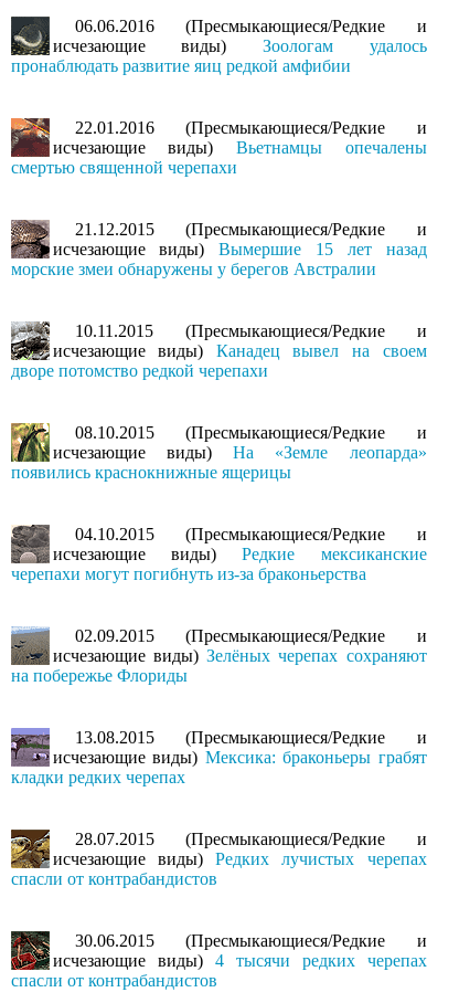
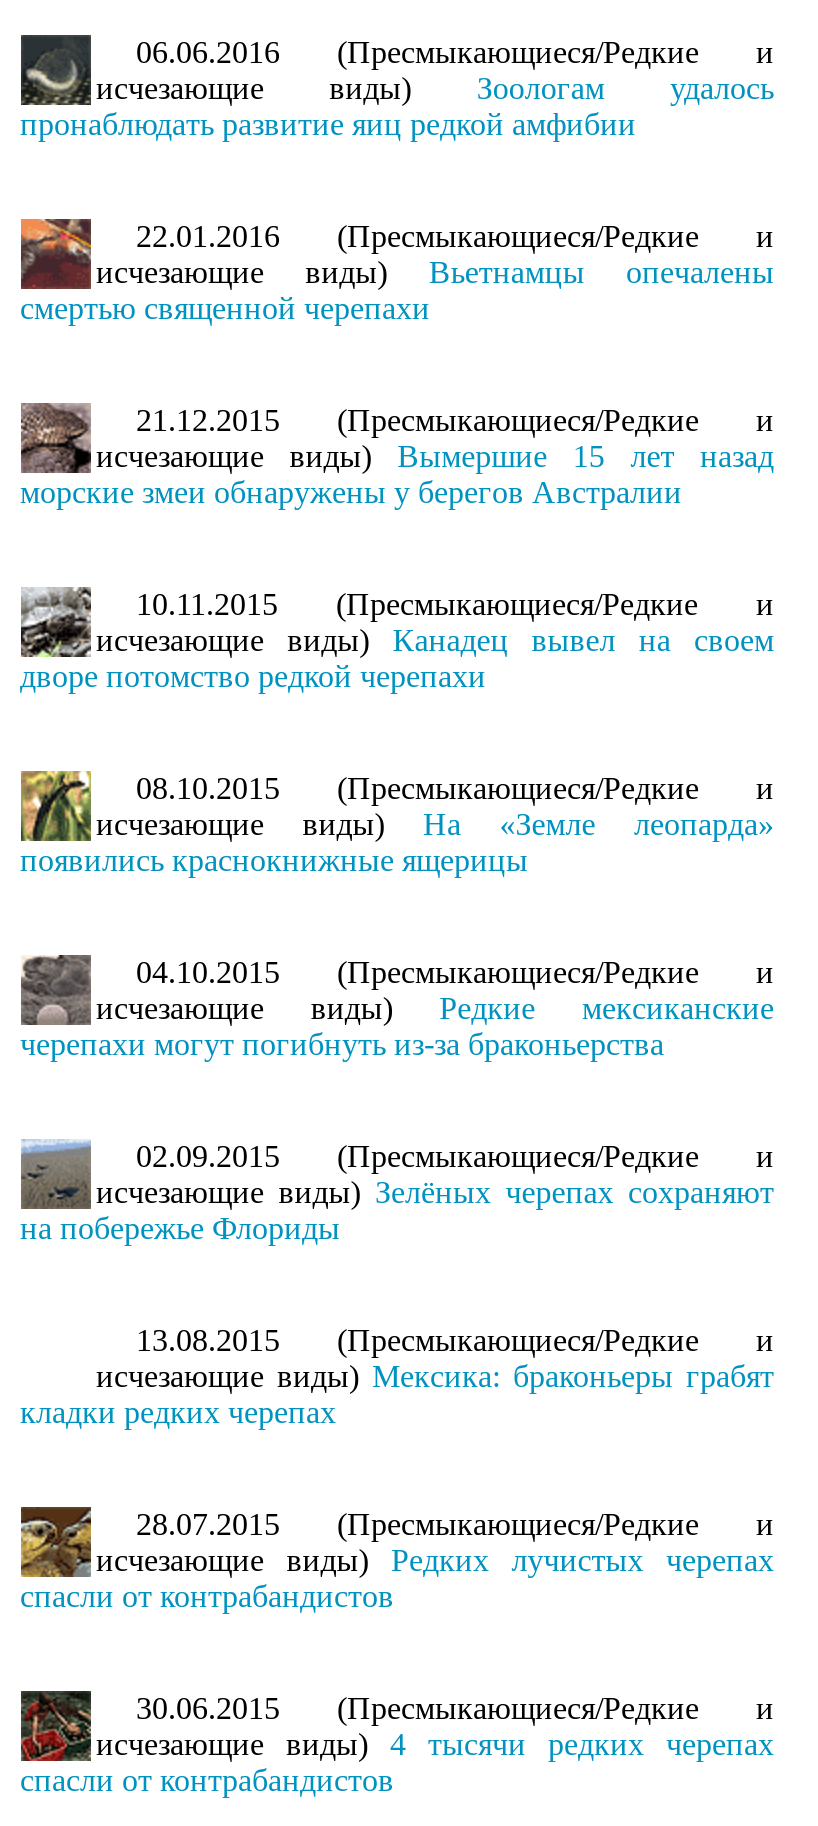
[10,727,51,764] [image] -> none

